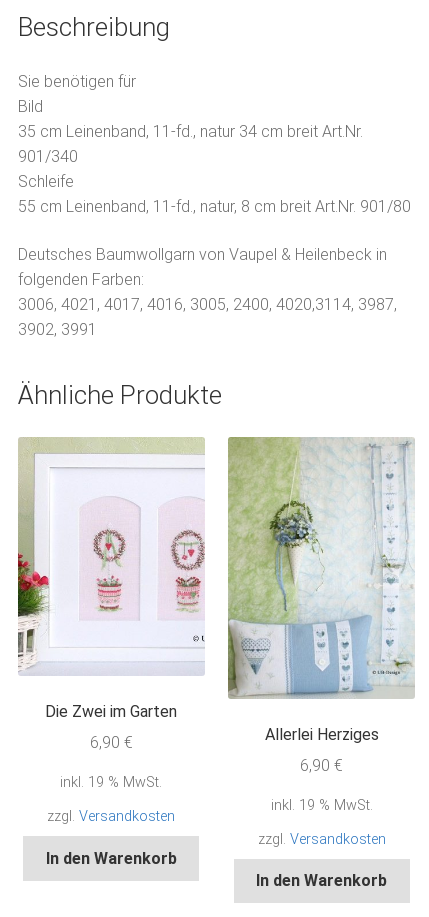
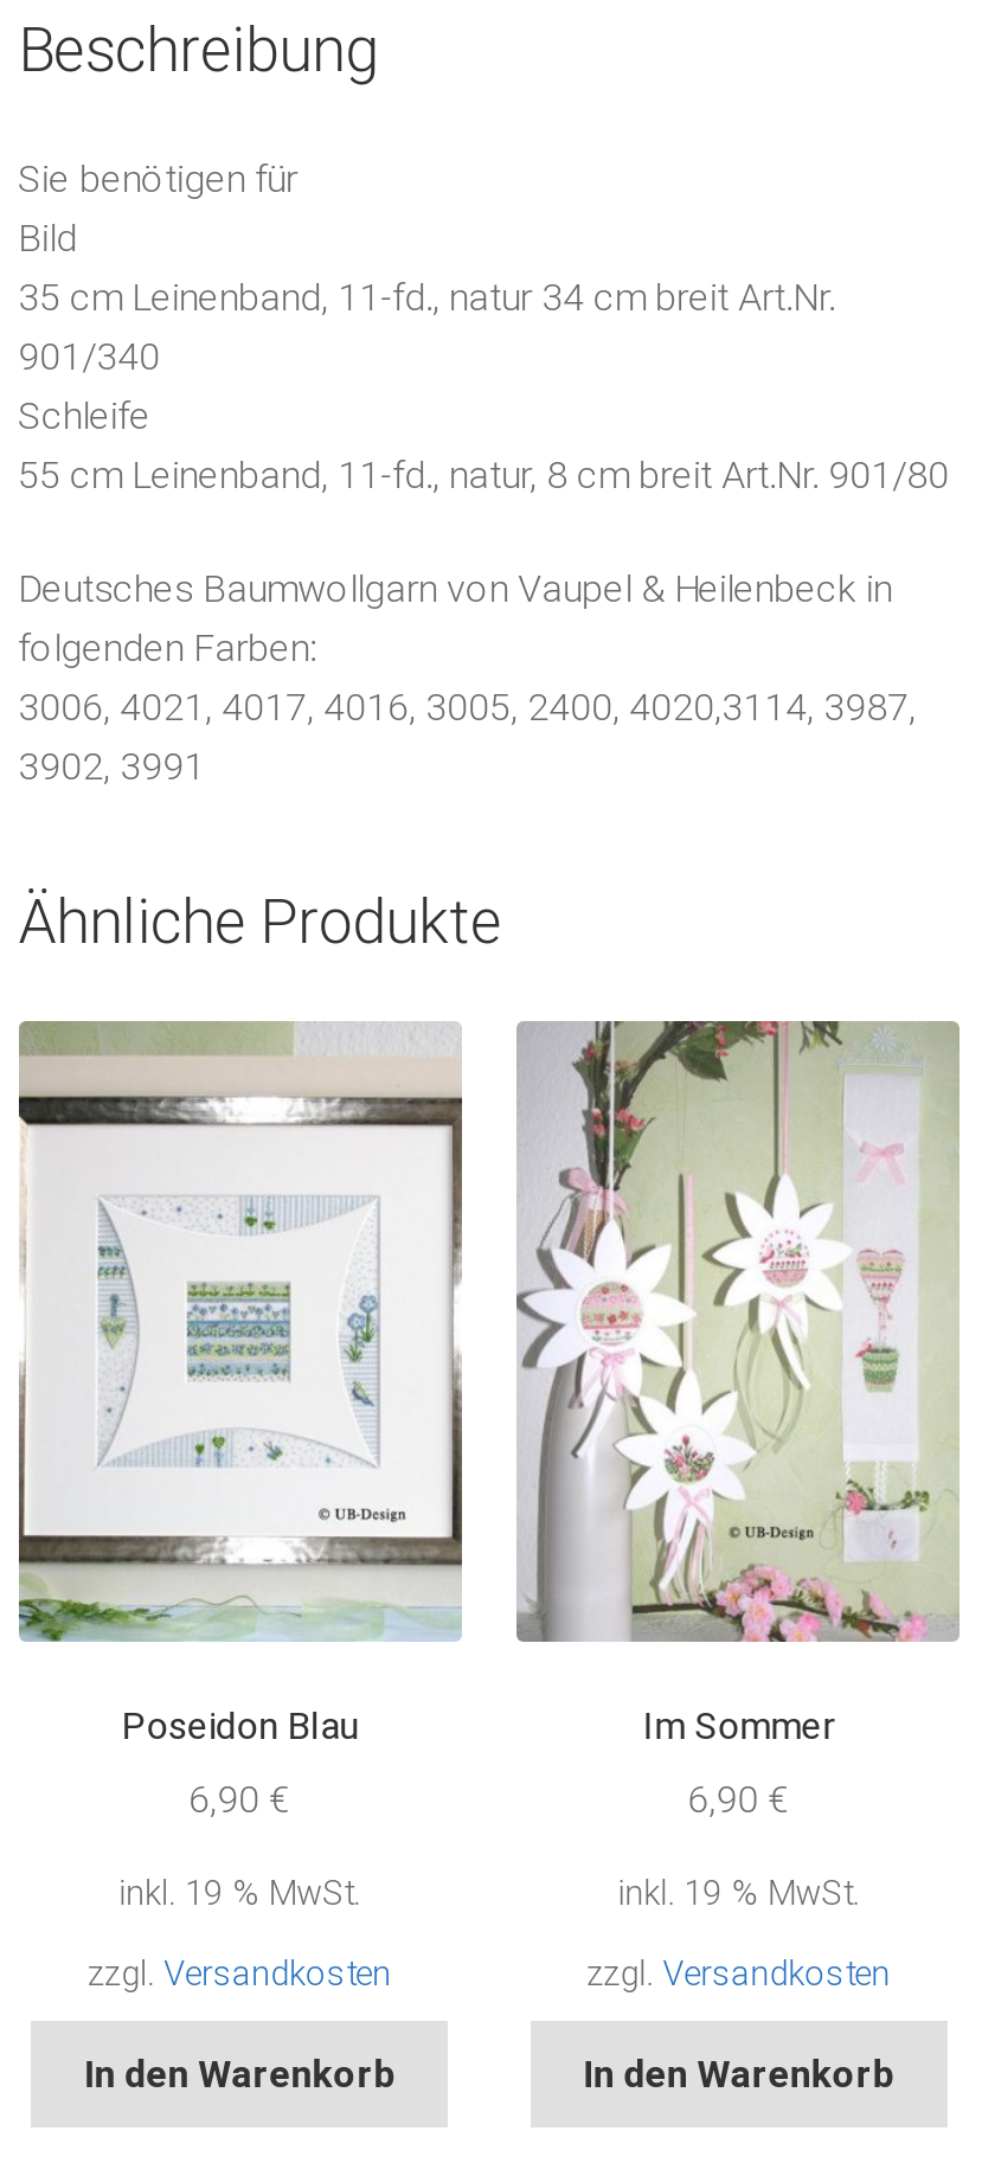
[17,437,205,721] [image] | Die Zwei im Garten -> [17,1021,464,1749] [image] | Poseidon Blau
[227,436,415,744] [image] | Allerlei Herziges -> [514,1019,959,1749] [image] | Im Sommer
moved [46,733,177,868] -> [84,1776,395,2096]: 6,90 € | inkl. 19 % MwSt. | zzgl. Versandkosten | In den Warenkorb

